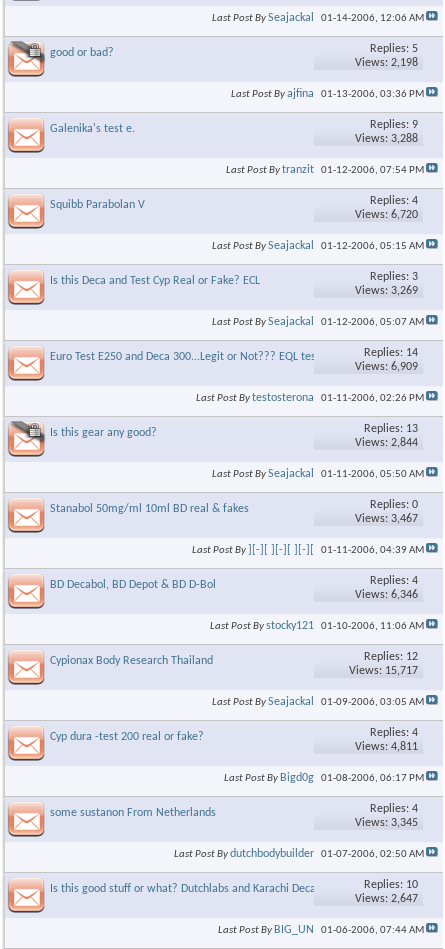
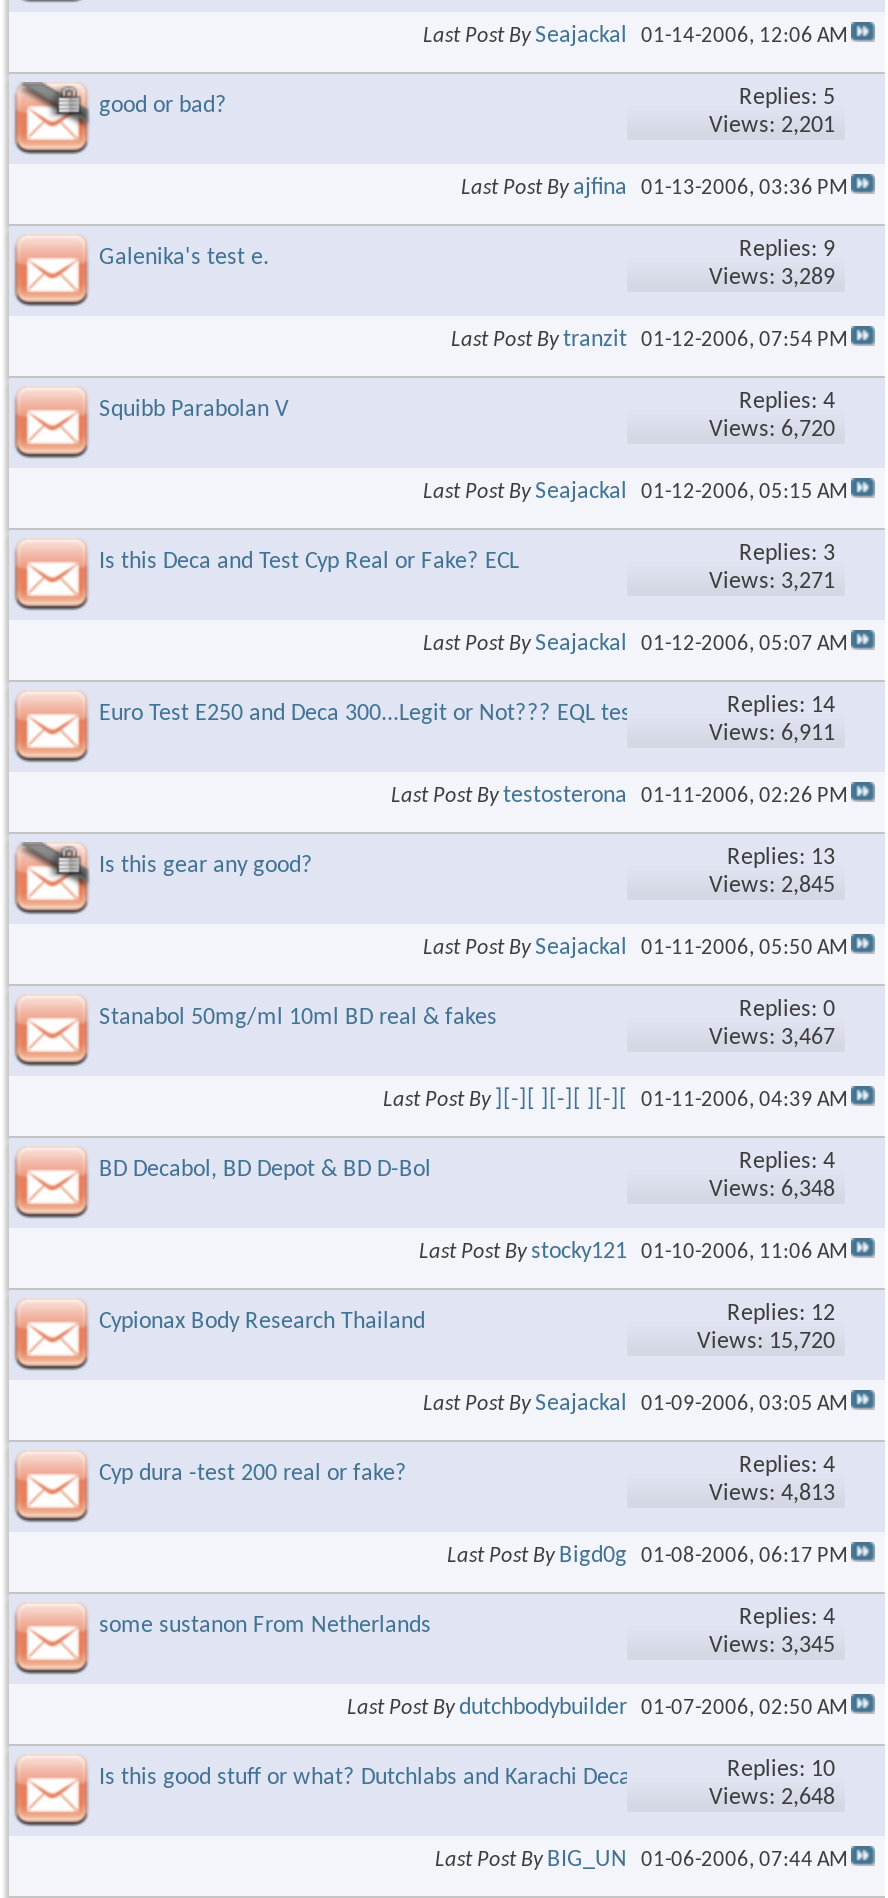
[355,57,418,69] Views: 2,198 -> [709,114,835,138] Views: 2,201
[355,133,418,145] Views: 3,288 -> [709,266,835,290] Views: 3,289
[355,285,418,297] Views: 3,269 -> [709,570,835,594] Views: 3,271
[355,361,418,373] Views: 6,909 -> [709,722,835,746] Views: 6,911
[355,437,418,449] Views: 2,844 -> [709,874,835,898] Views: 2,845
[355,589,418,601] Views: 6,346 -> [709,1178,835,1202] Views: 6,348
[349,665,418,677] Views: 15,717 -> [697,1330,835,1354] Views: 15,720
[355,741,418,753] Views: 4,811 -> [709,1482,835,1506] Views: 4,813
[355,893,418,905] Views: 2,647 -> [709,1786,835,1810] Views: 2,648

